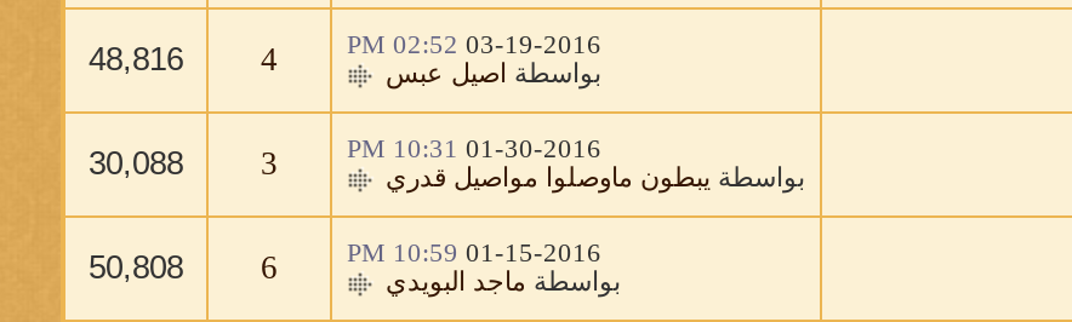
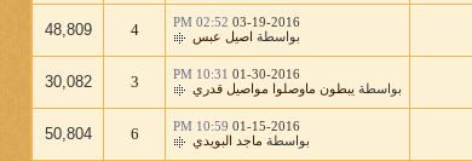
[89,41,183,77] 48,816 -> [44,21,91,39] 48,809
[89,145,183,182] 30,088 -> [44,73,91,91] 30,082
[89,249,183,286] 50,808 -> [44,125,91,143] 50,804

